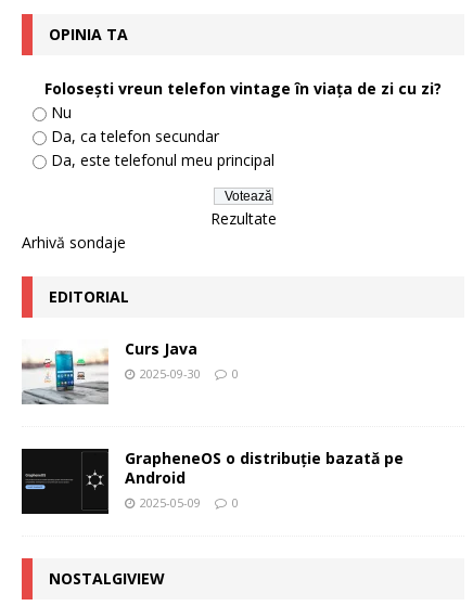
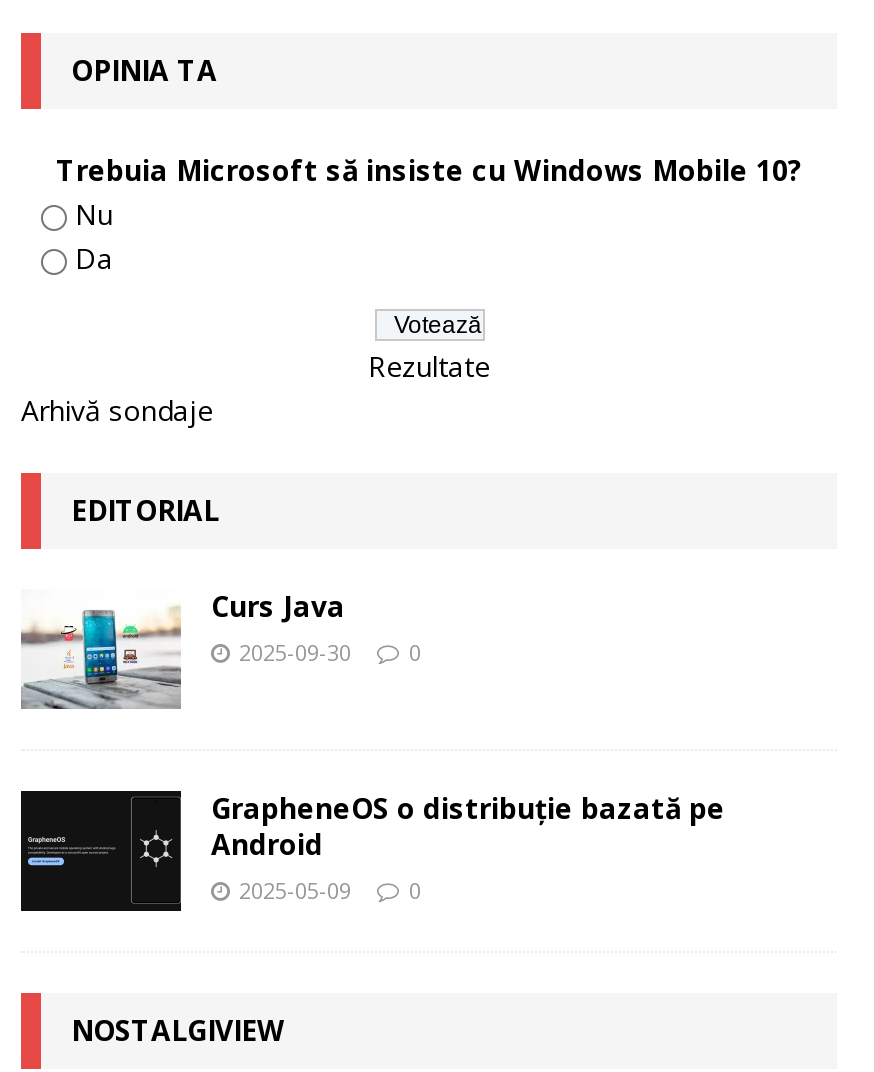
[44,78,442,99] Foloseşti vreun telefon vintage în viaţa de zi cu zi? -> [56,150,802,188] Trebuia Microsoft să insiste cu Windows Mobile 10?
[51,126,274,170] Da, ca telefon secundar | Da, este telefonul meu principal -> [75,238,113,276] Da

